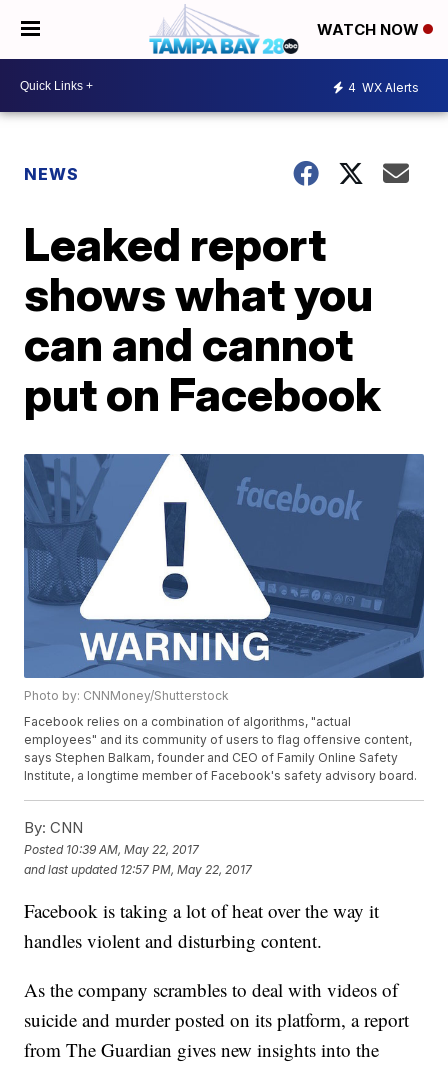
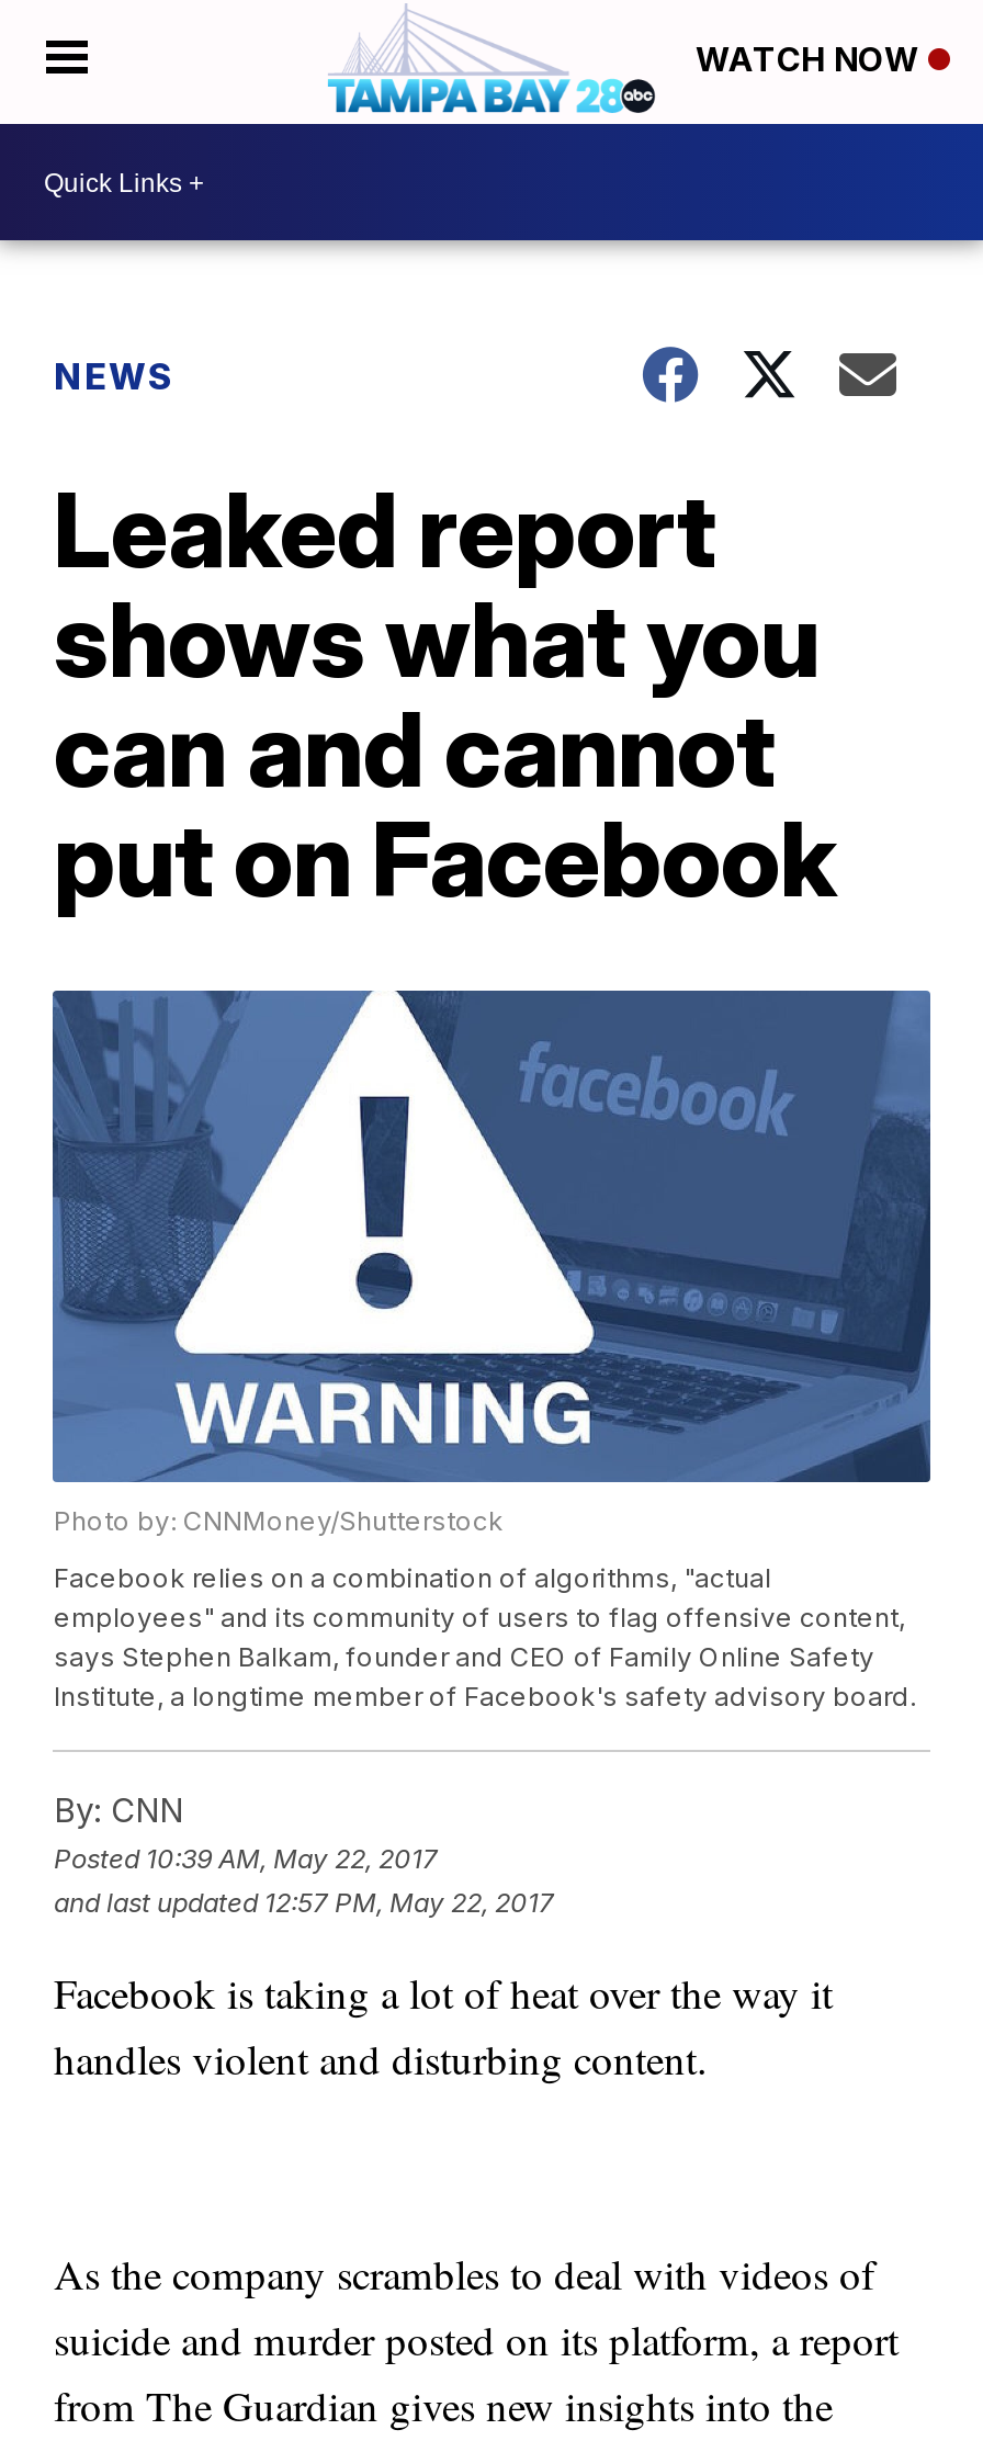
[348,79,419,94] 4 WX Alerts -> none

